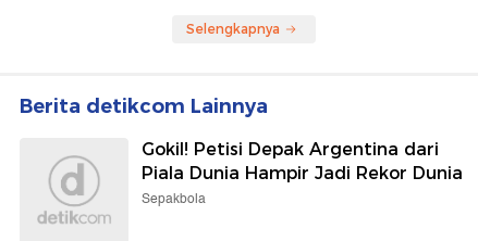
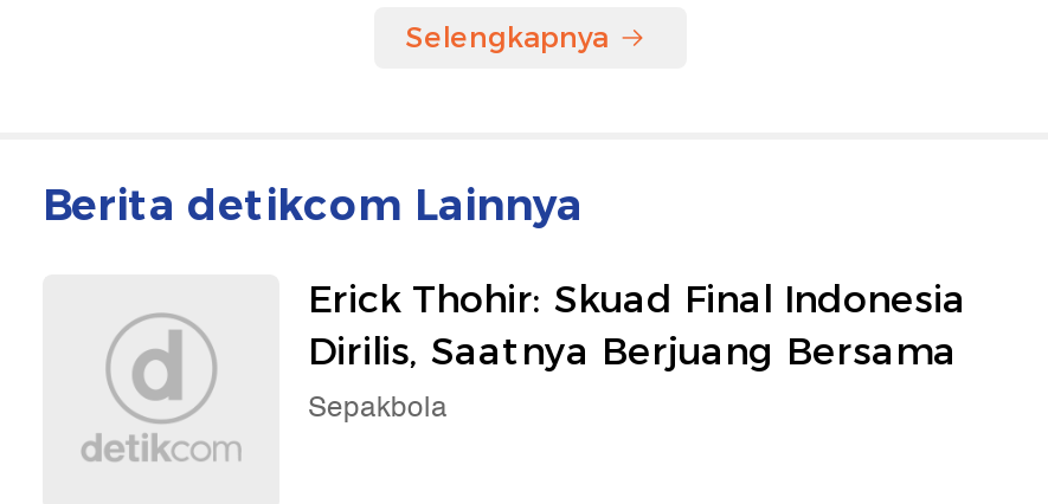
[142,139,463,183] Gokil! Petisi Depak Argentina dari | Piala Dunia Hampir Jadi Rekor Dunia -> [308,276,966,373] Erick Thohir: Skuad Final Indonesia | Dirilis, Saatnya Berjuang Bersama

